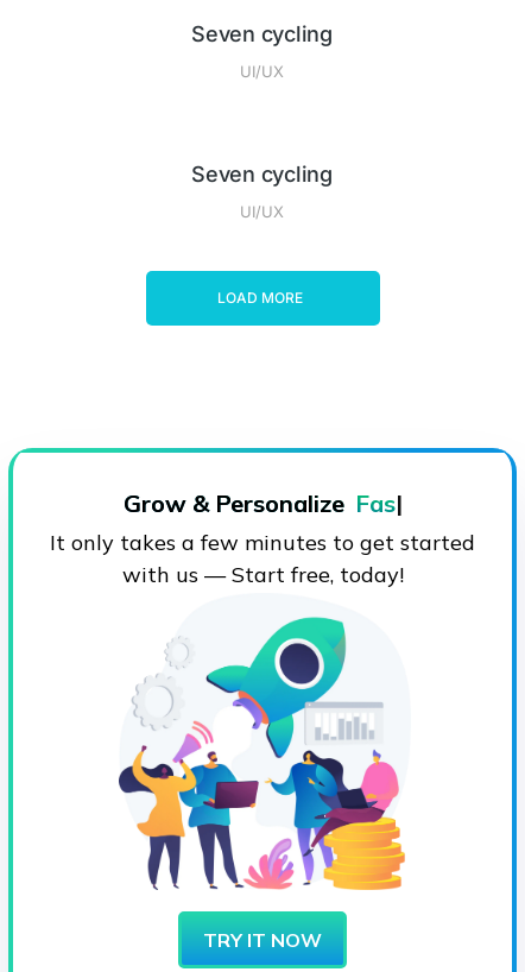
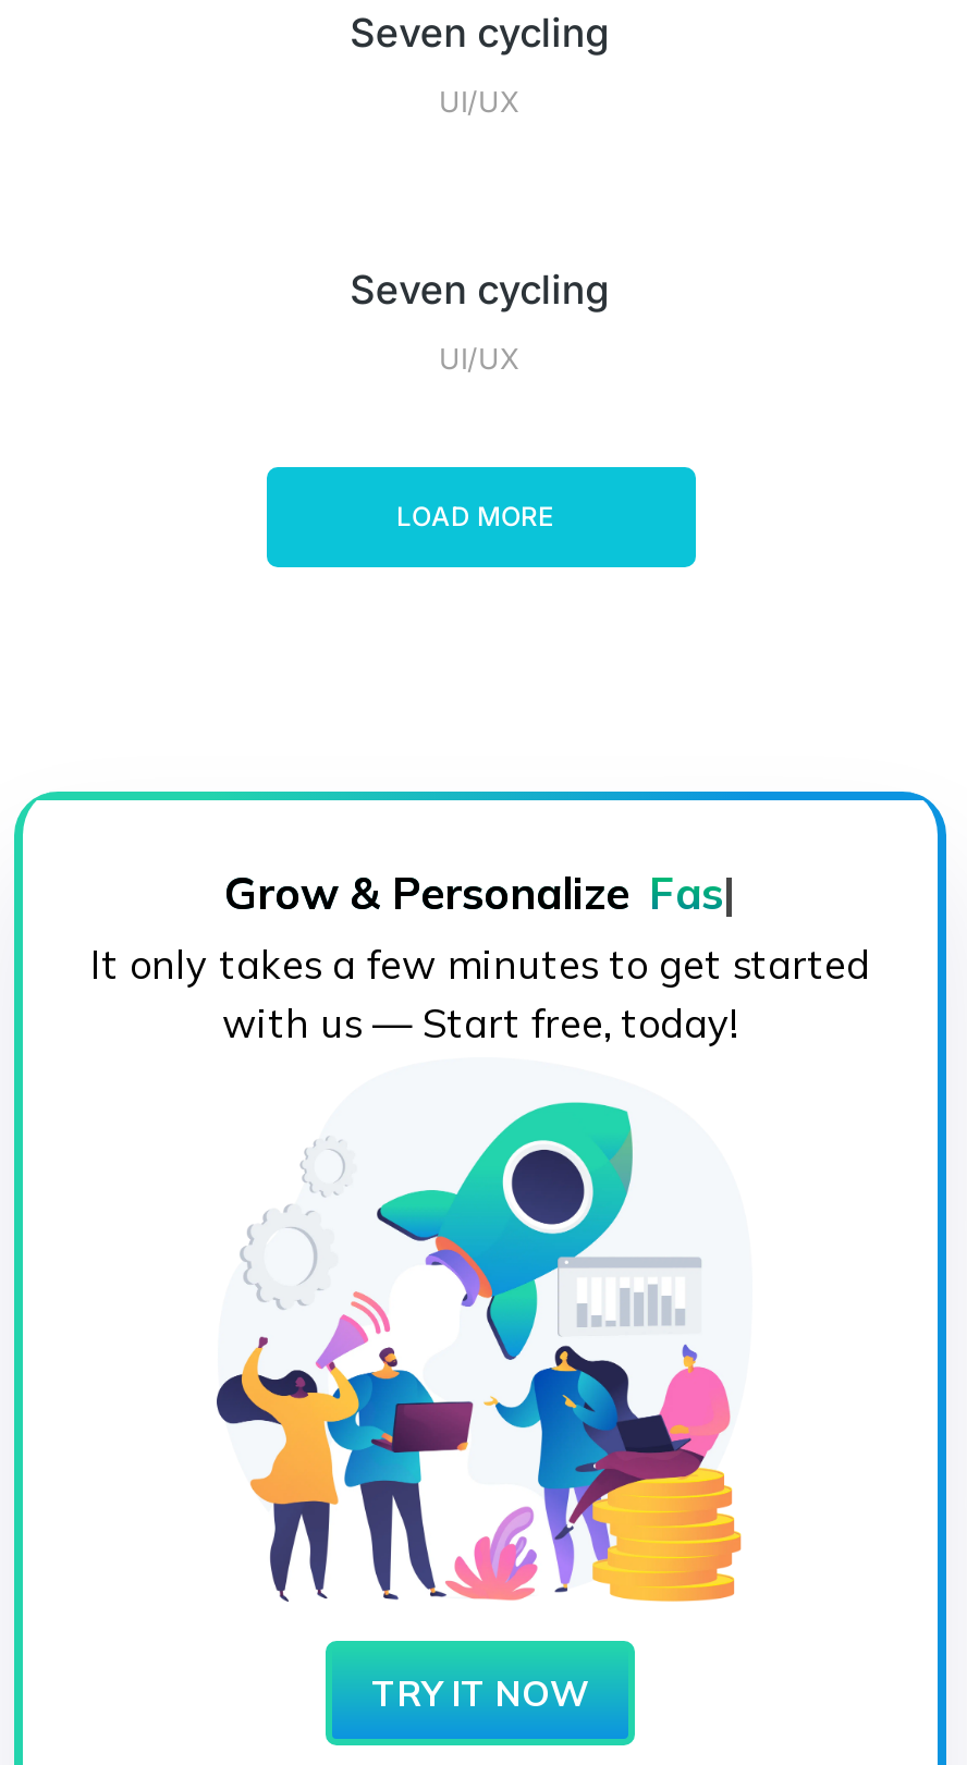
[125,488,393,518] Grow & Personalize Sm -> [261,866,666,920] Grow & Personalize

